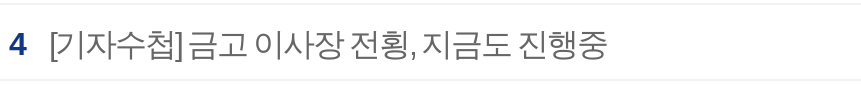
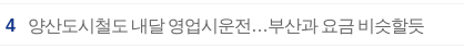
[49,27,607,61] [기자수첩] 금고 이사장 전횡, 지금도 진행중 -> [28,16,424,35] 양산도시철도 내달 영업시운전…부산과 요금 비슷할듯

